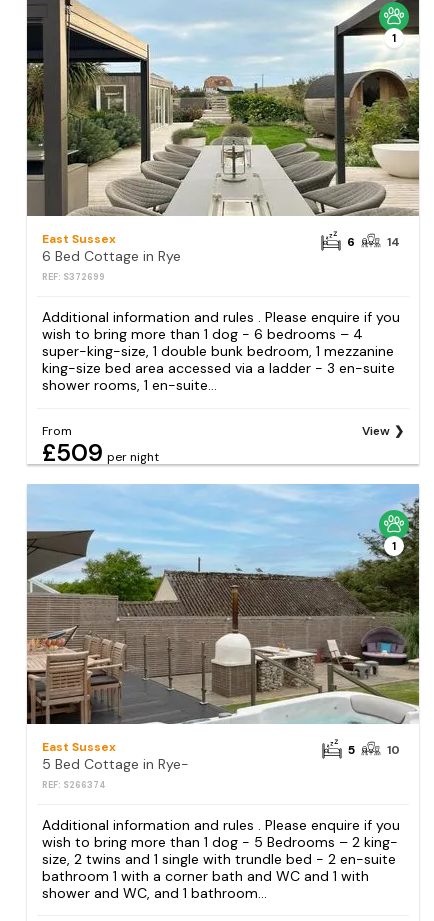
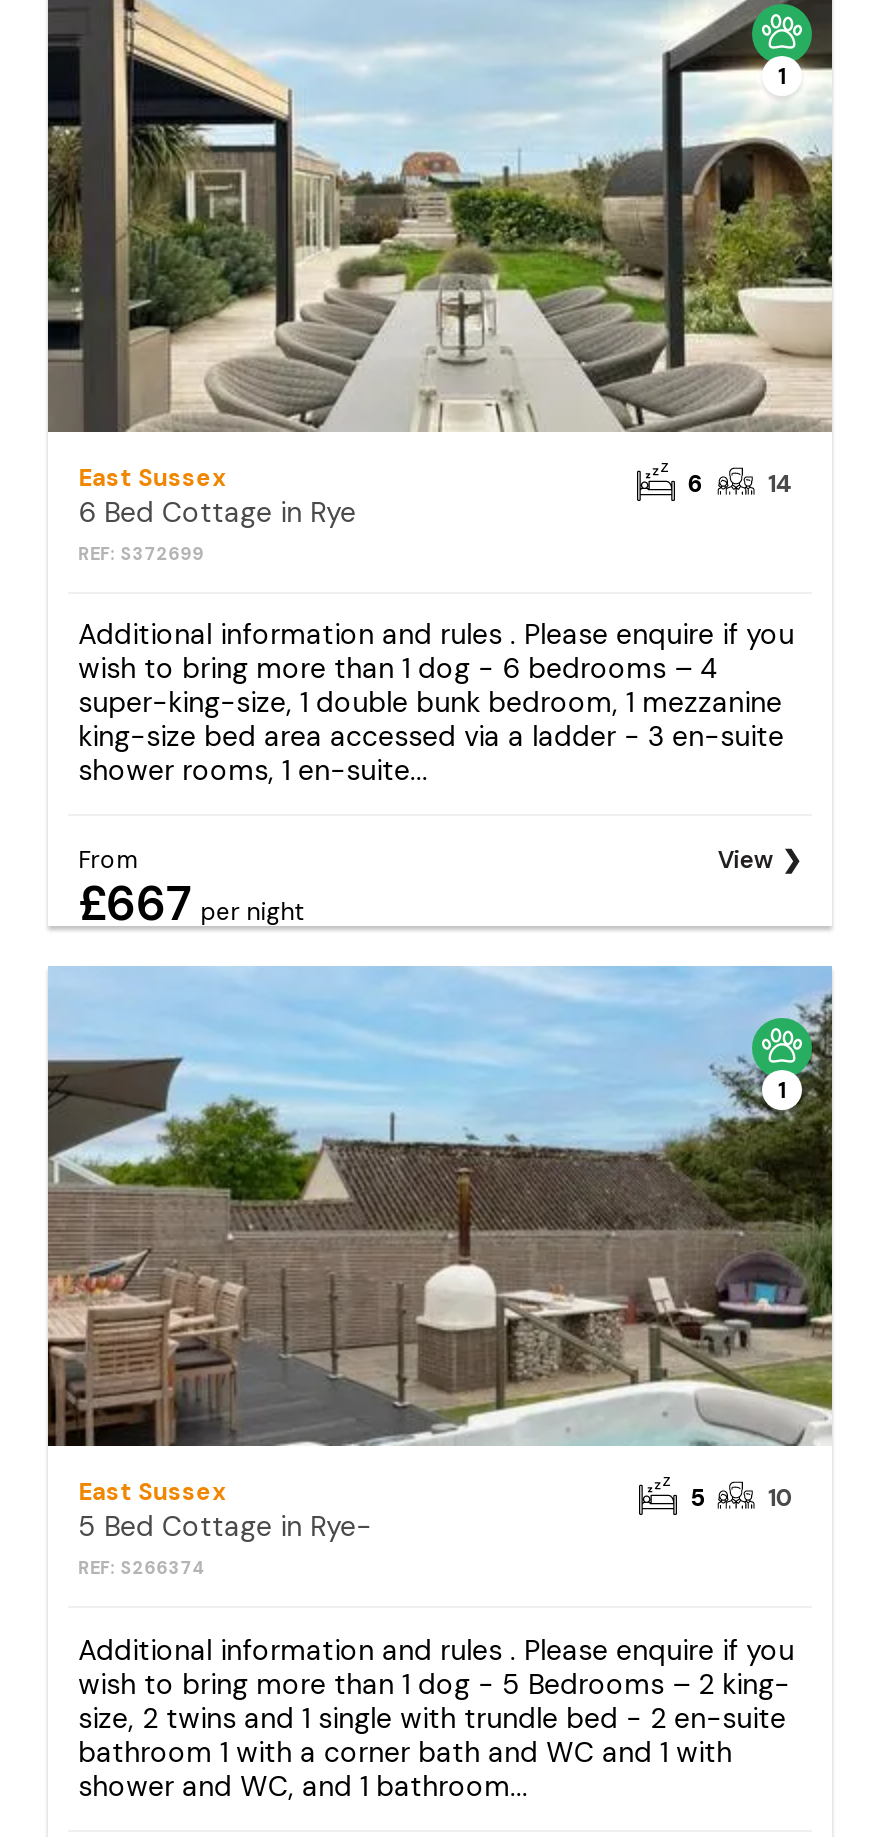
[42,436,159,467] £509 per night -> [78,873,304,935] £667 per night

